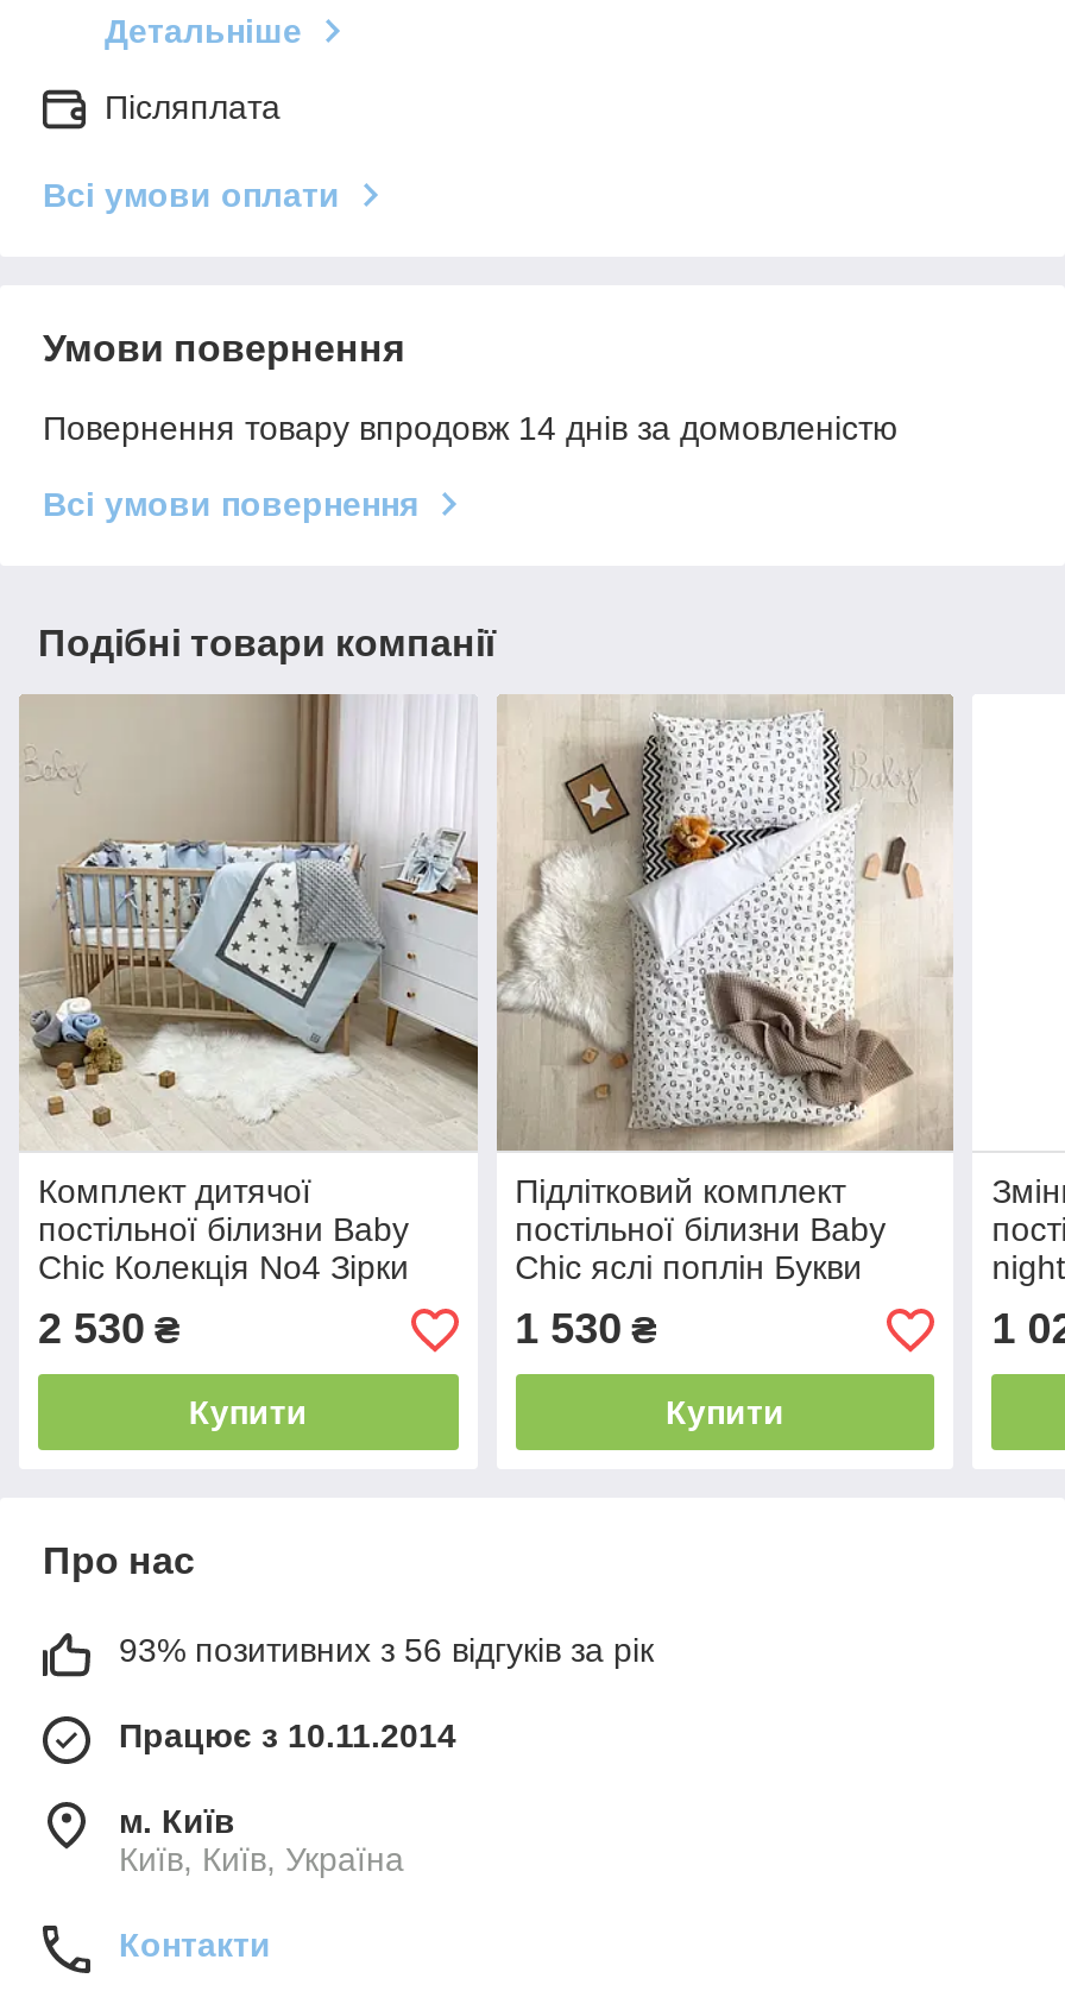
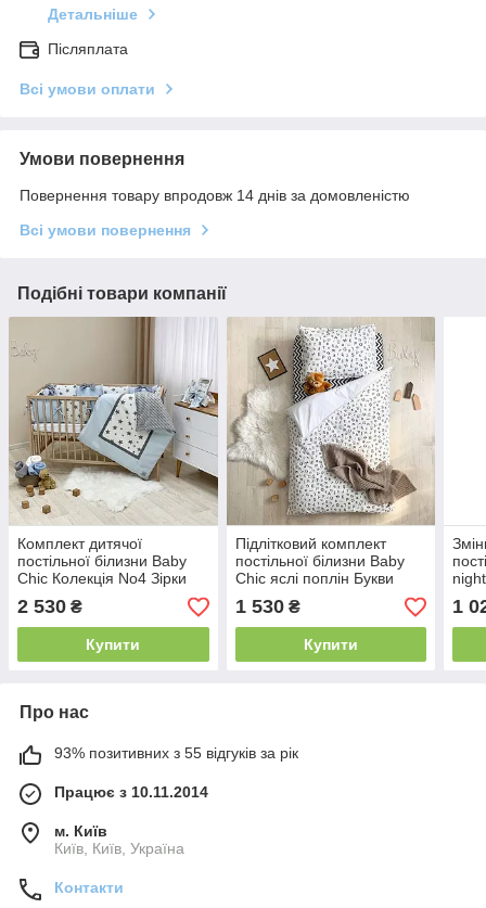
[119,1632,654,1670] 93% позитивних з 56 відгуків за рік -> [54,745,298,762] 93% позитивних з 55 відгуків за рік

